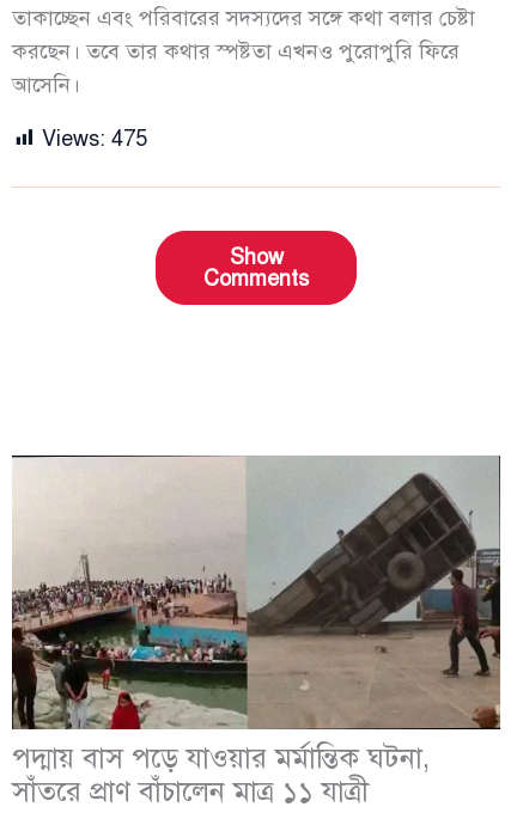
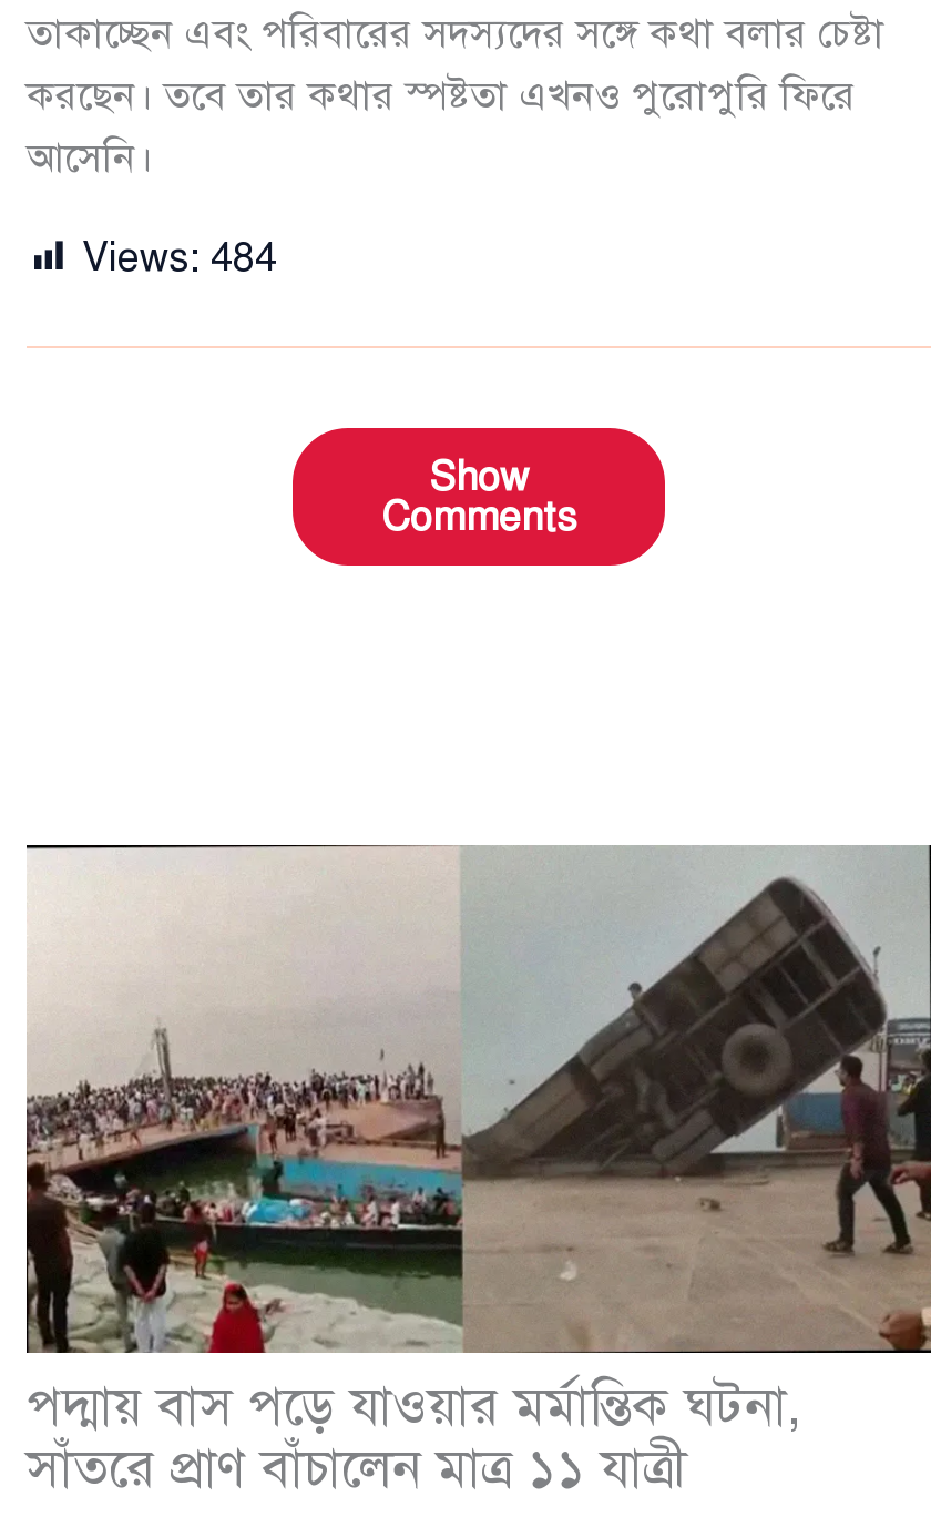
[42,125,147,152] Views: 475 -> [82,232,277,281] Views: 484

